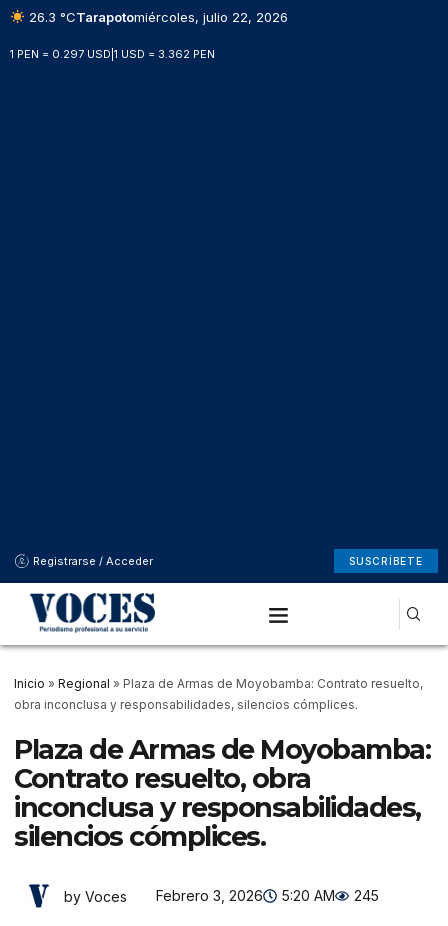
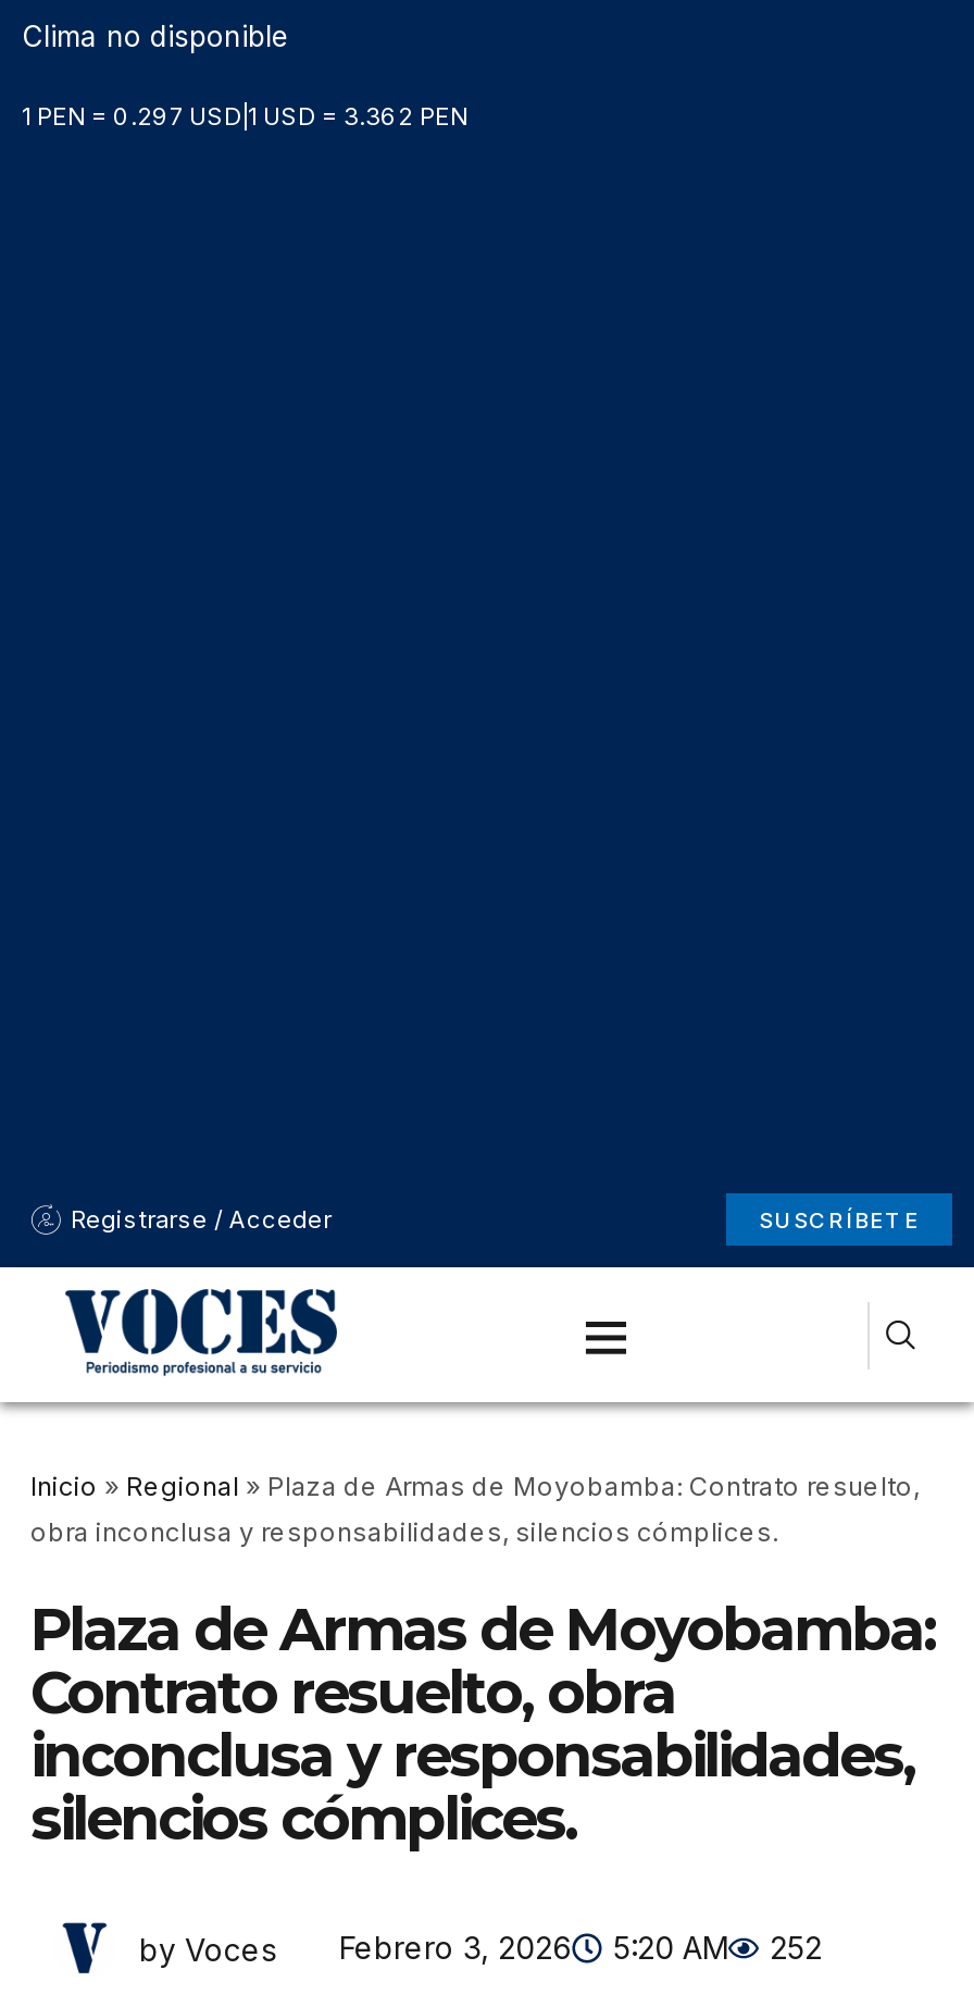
[25,9,288,25] 26.3 °CTarapotomiércoles, julio 22, 2026 -> [22,18,289,53] Clima no disponible
[64,887,379,904] by Voces Febrero 3, 2026 5:20 AM 245 -> [139,1929,822,1967] by Voces Febrero 3, 2026 5:20 AM 252

